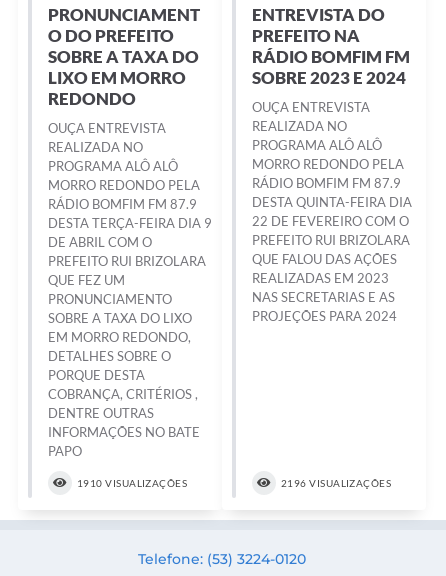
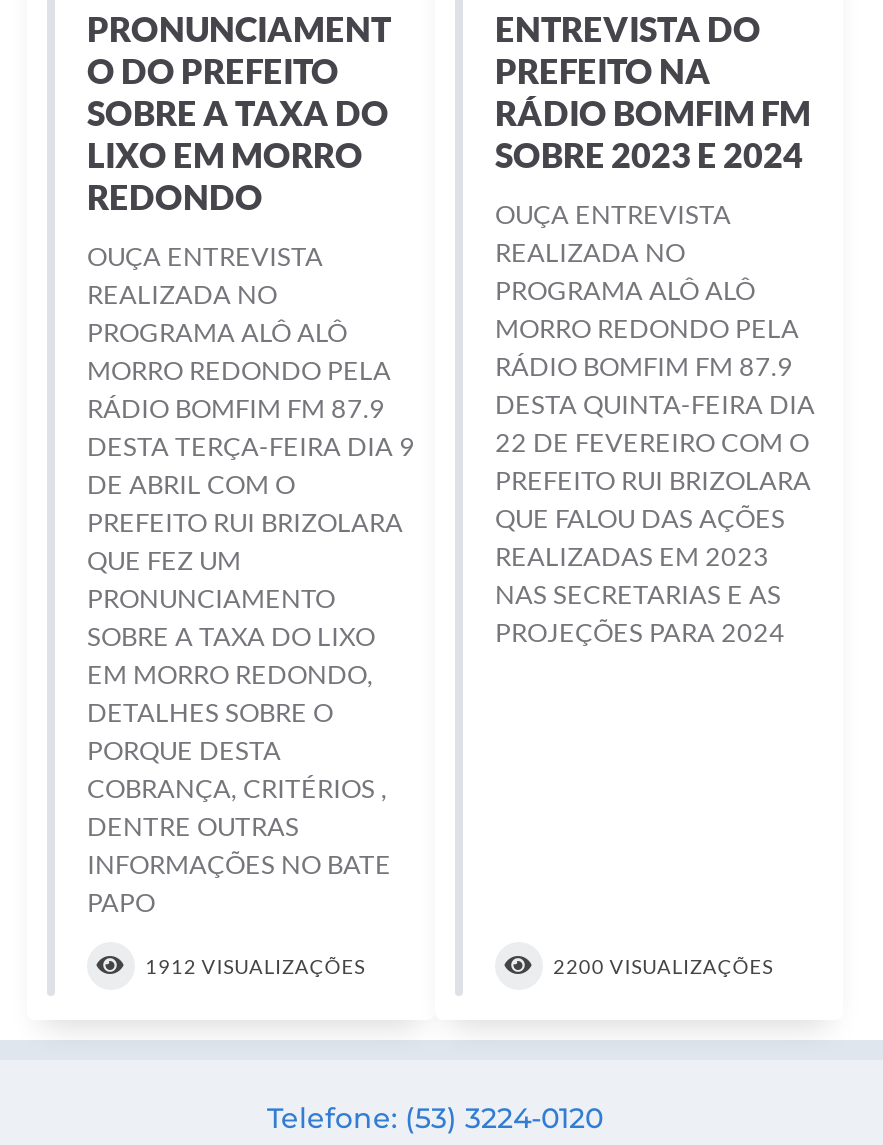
[77,477,187,489] 1910 VISUALIZAÇÕES -> [145,953,365,977] 1912 VISUALIZAÇÕES
[281,477,391,489] 2196 VISUALIZAÇÕES -> [553,953,773,977] 2200 VISUALIZAÇÕES

